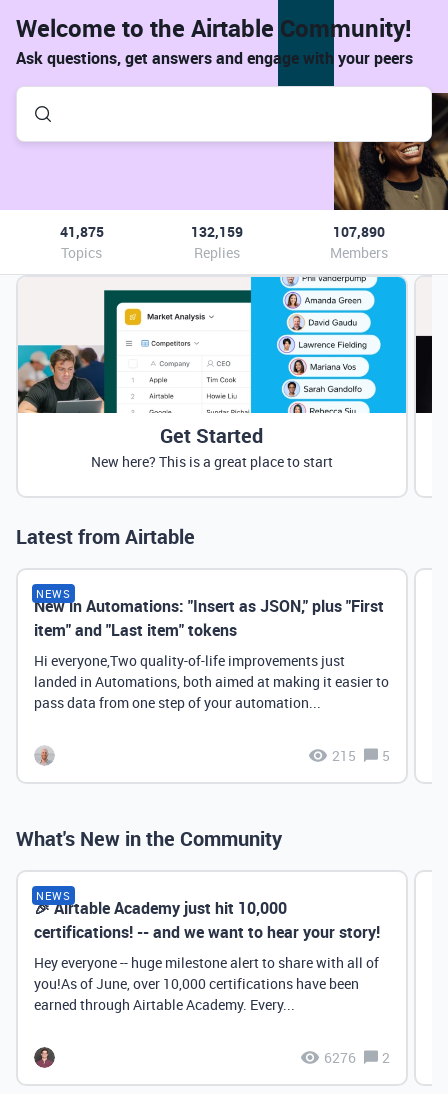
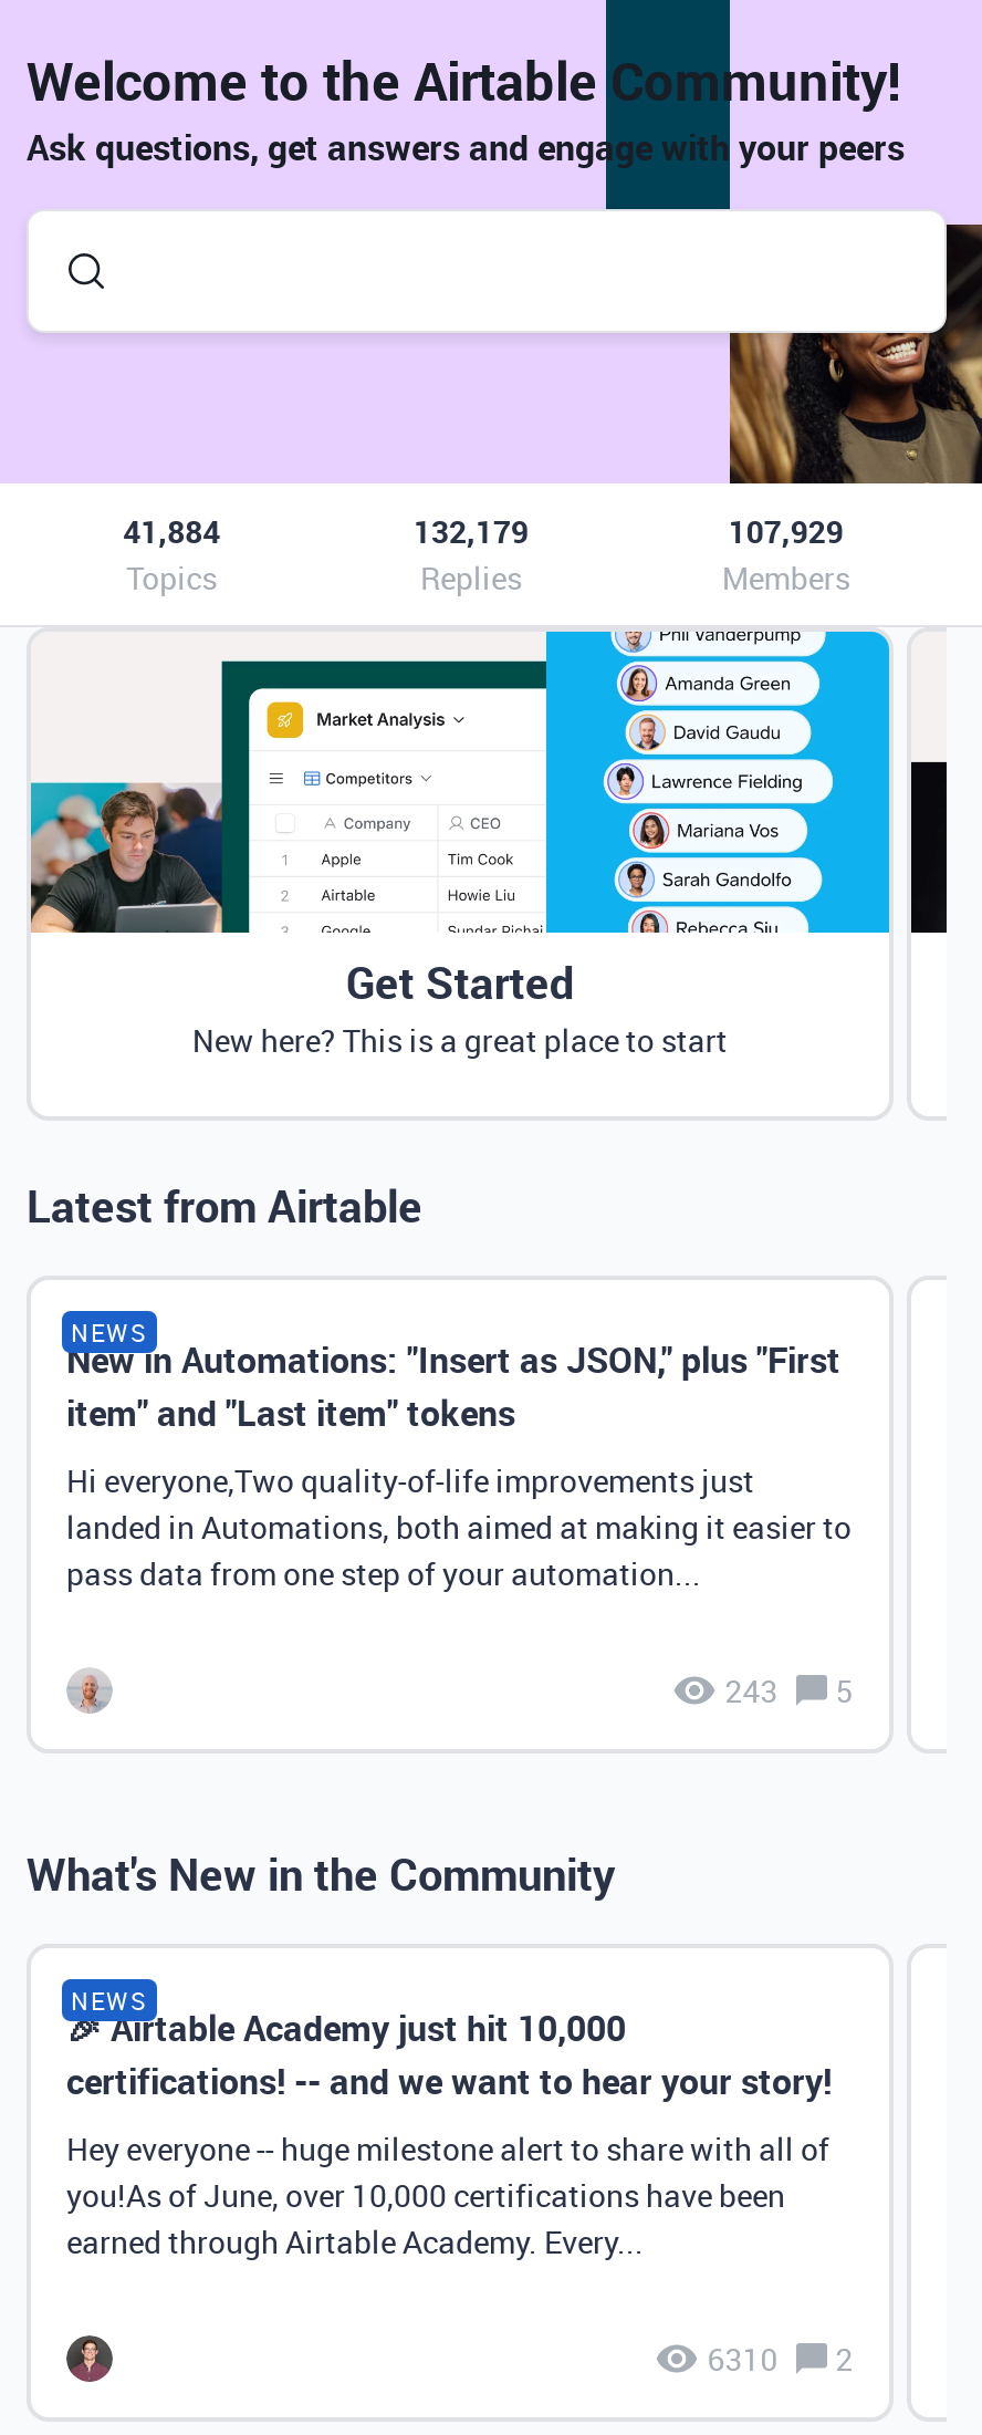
[60,222,104,241] 41,875 -> [123,510,221,552] 41,884
[191,222,243,241] 132,159 -> [414,510,529,552] 132,179
[333,222,385,241] 107,890 -> [728,510,843,552] 107,929
[332,746,390,765] 215 5 -> [725,1669,853,1711] 243 5
[324,1048,390,1067] 6276 2 -> [707,2338,853,2380] 6310 2

